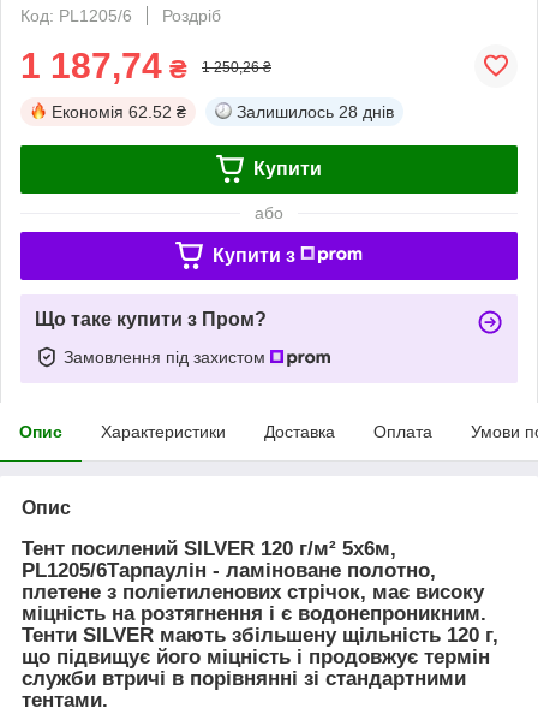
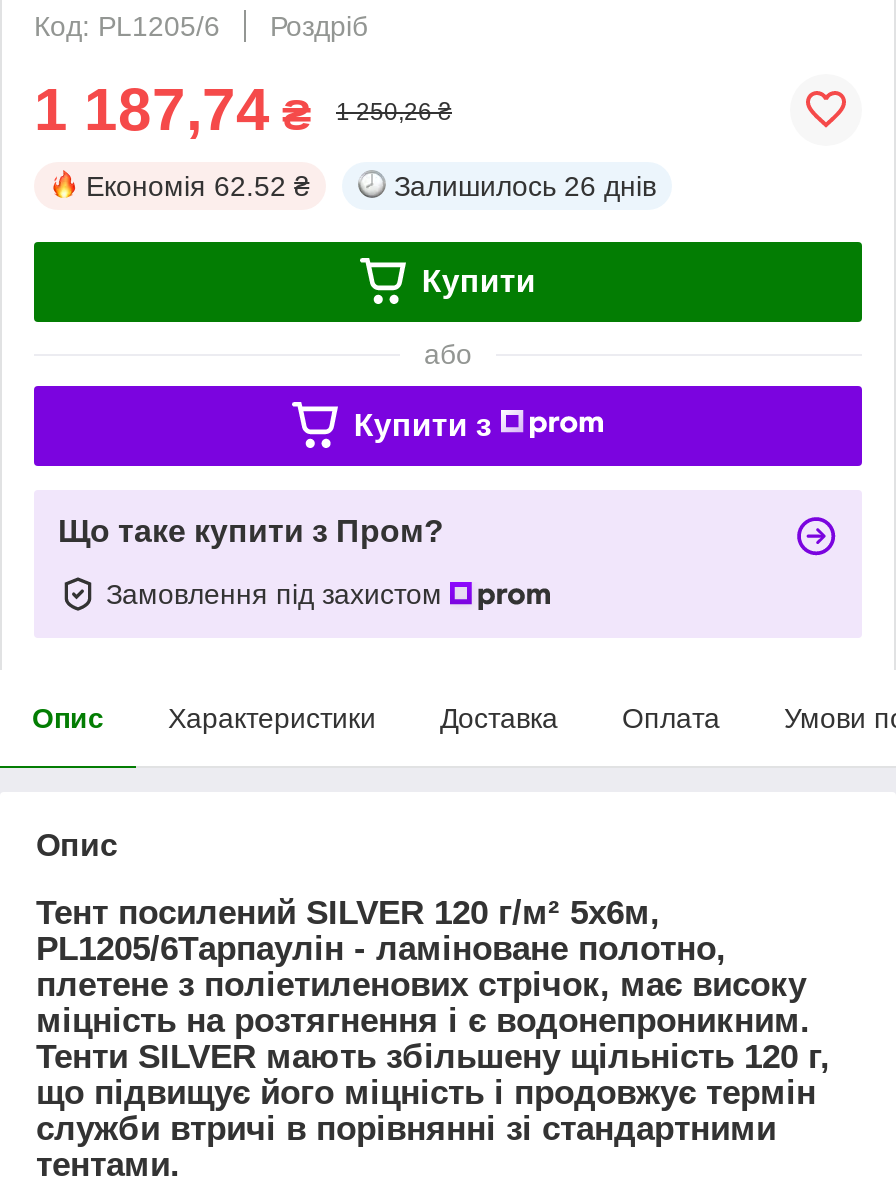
[237,102,394,121] Залишилось 28 днів -> [394,170,656,202] Залишилось 26 днів

